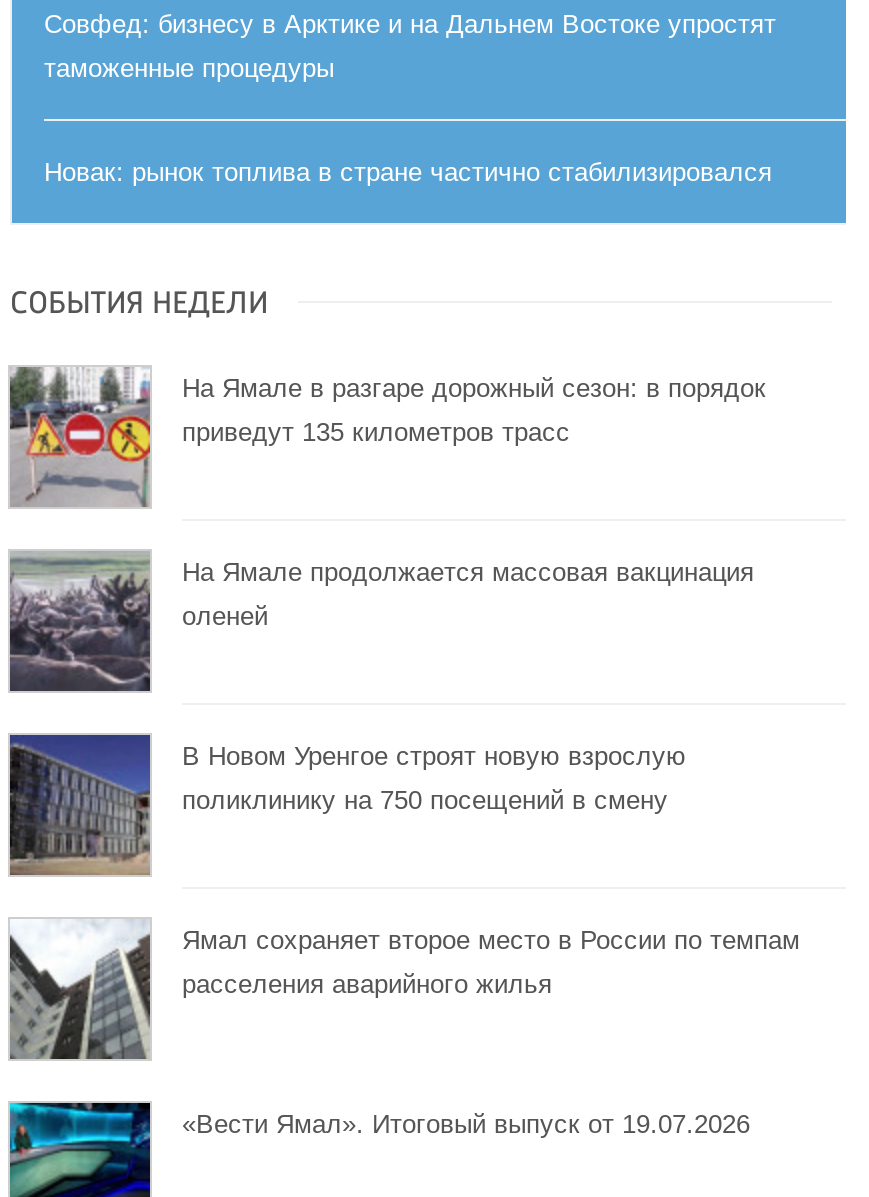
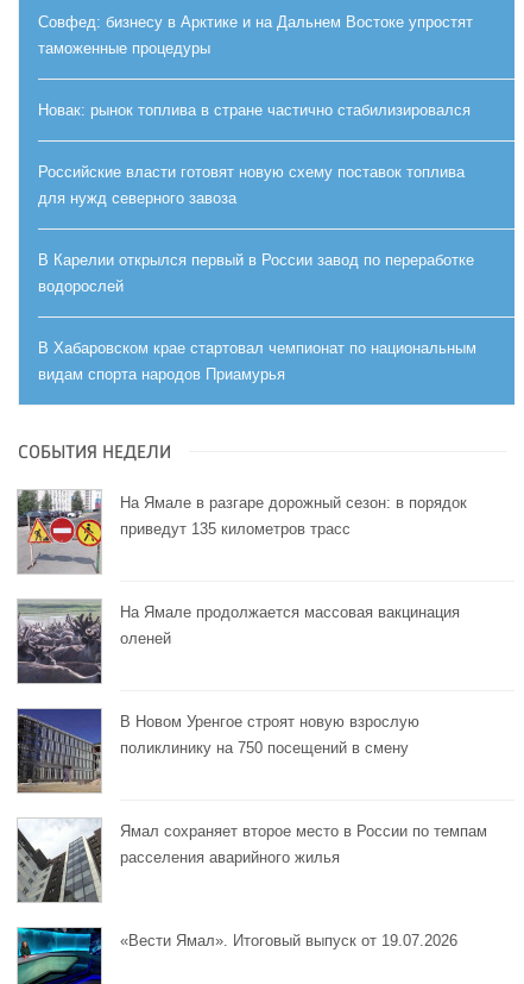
none -> [38,163,476,383] Российские власти готовят новую схему поставок топлива | для нужд северного завоза | В Карелии открылся первый в России завод по переработке | водорослей | В Хабаровском крае стартовал чемпионат по национальным | видам спорта народов Приамурья

